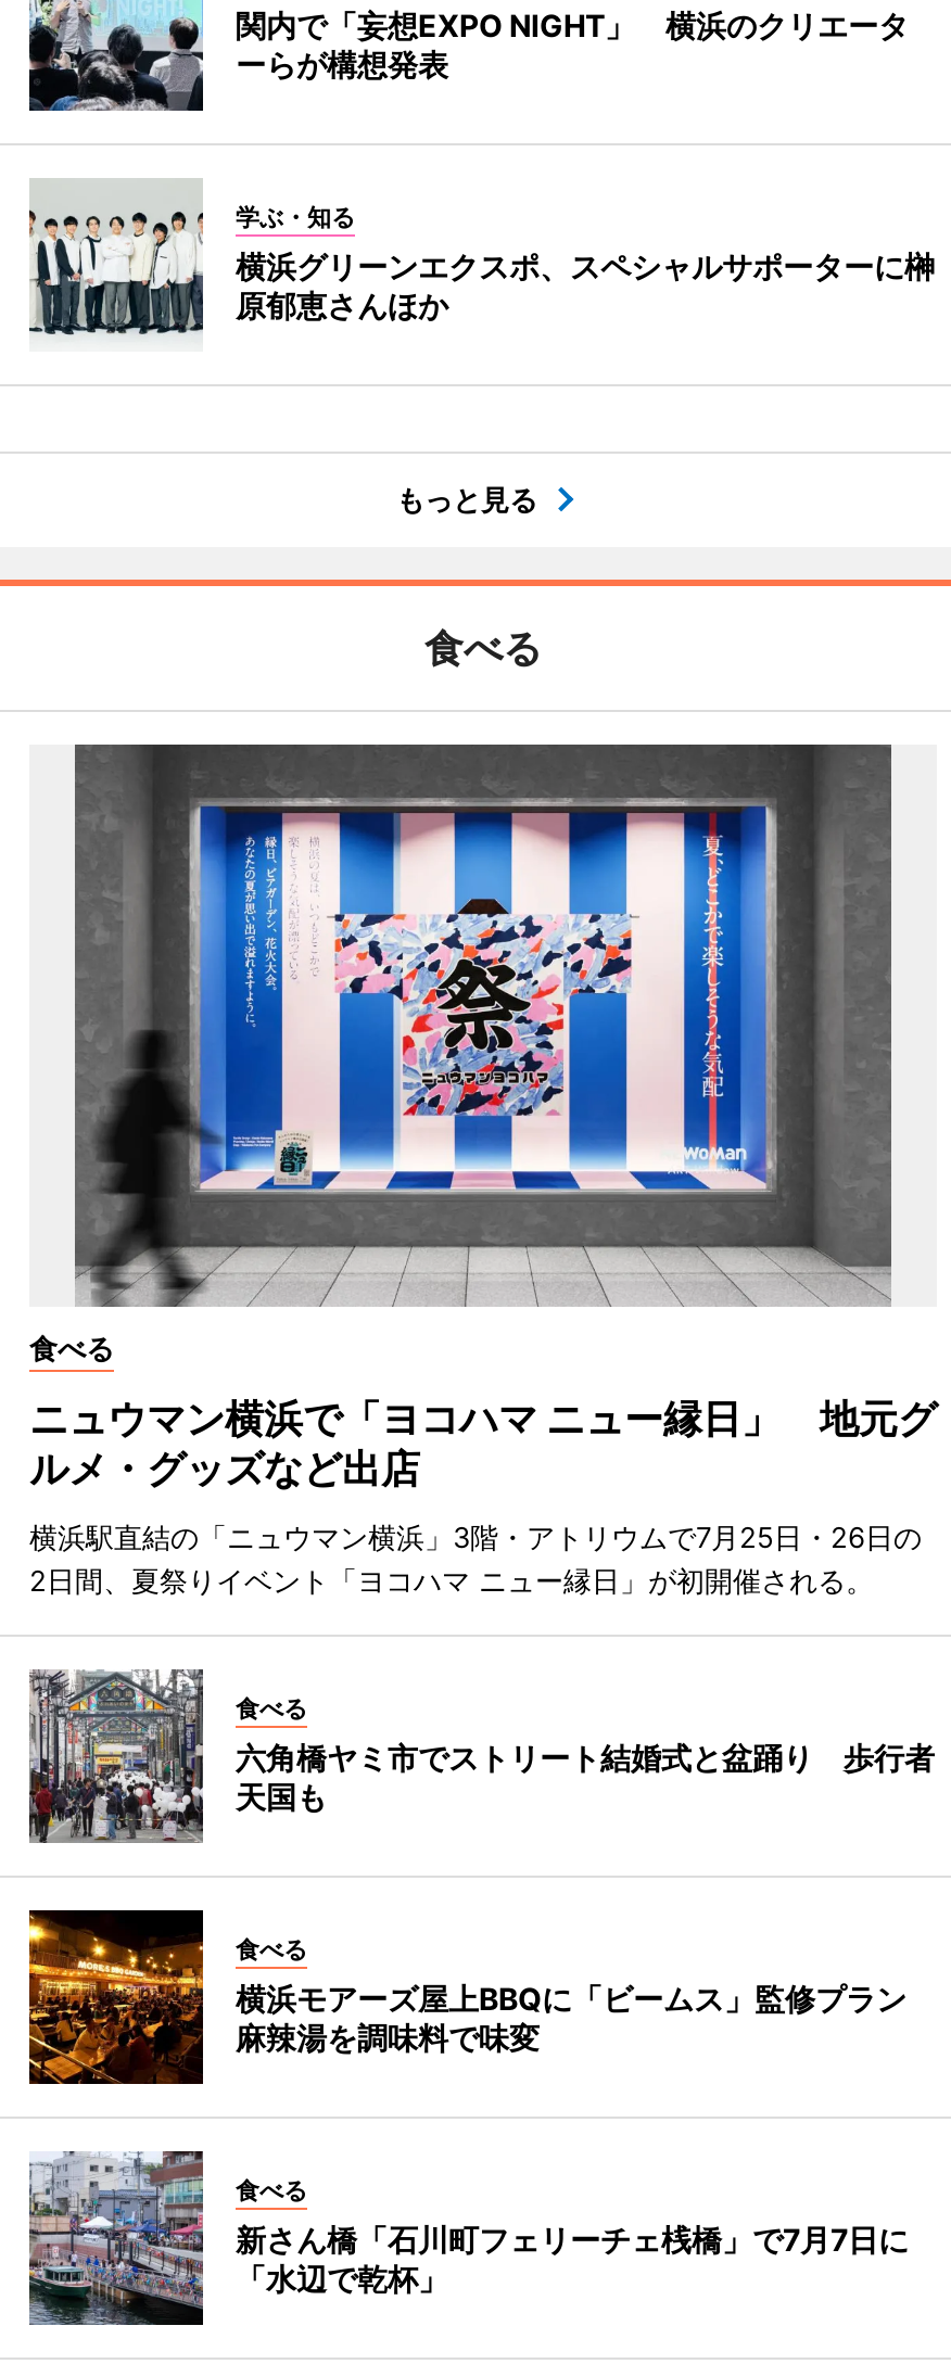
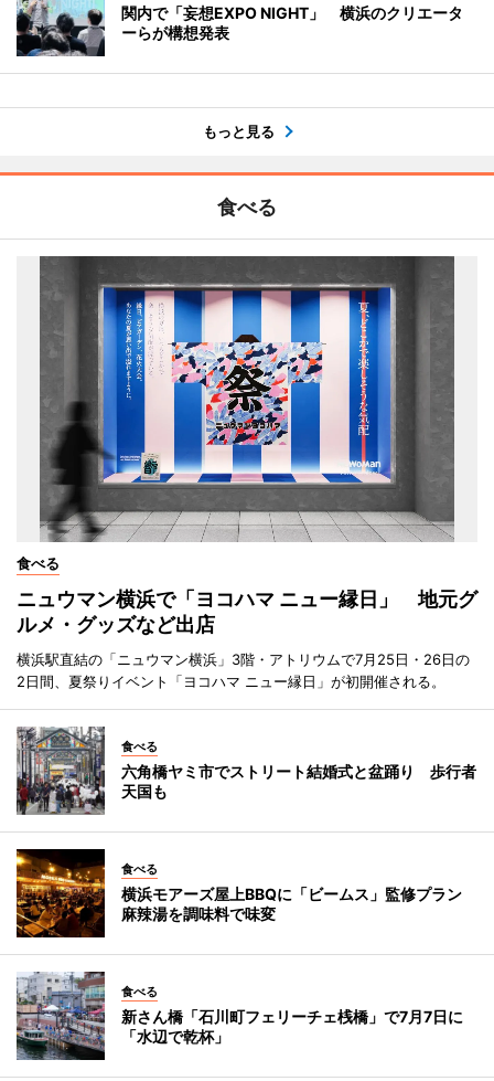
[27,178,935,345] [image] | 学ぶ・知る | 横浜グリーンエクスポ、スペシャルサポーターに榊 | 原郁恵さんほか -> none

